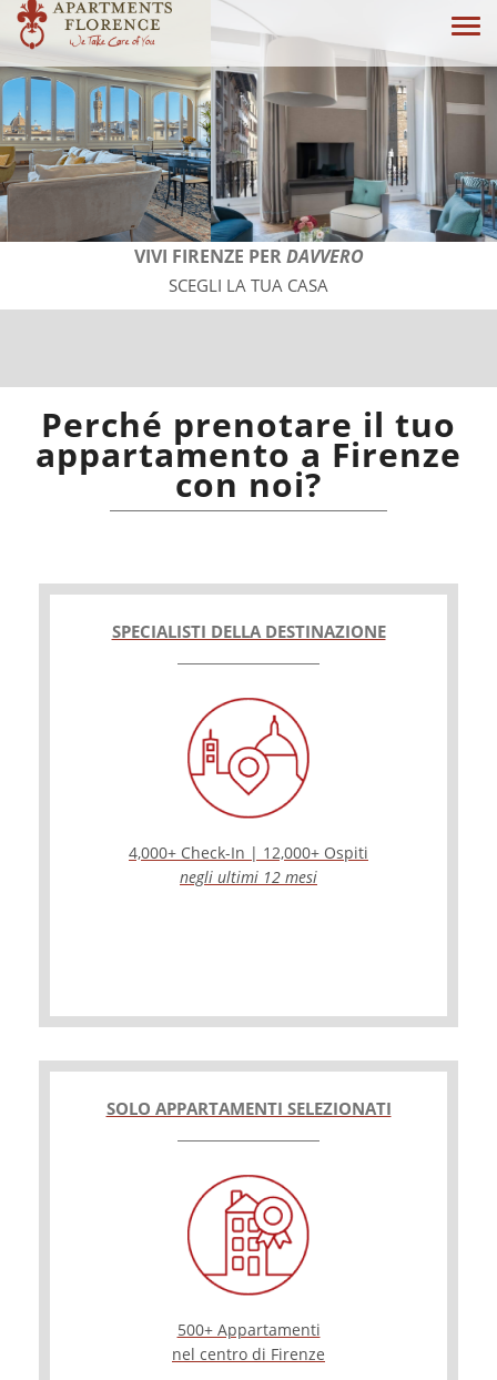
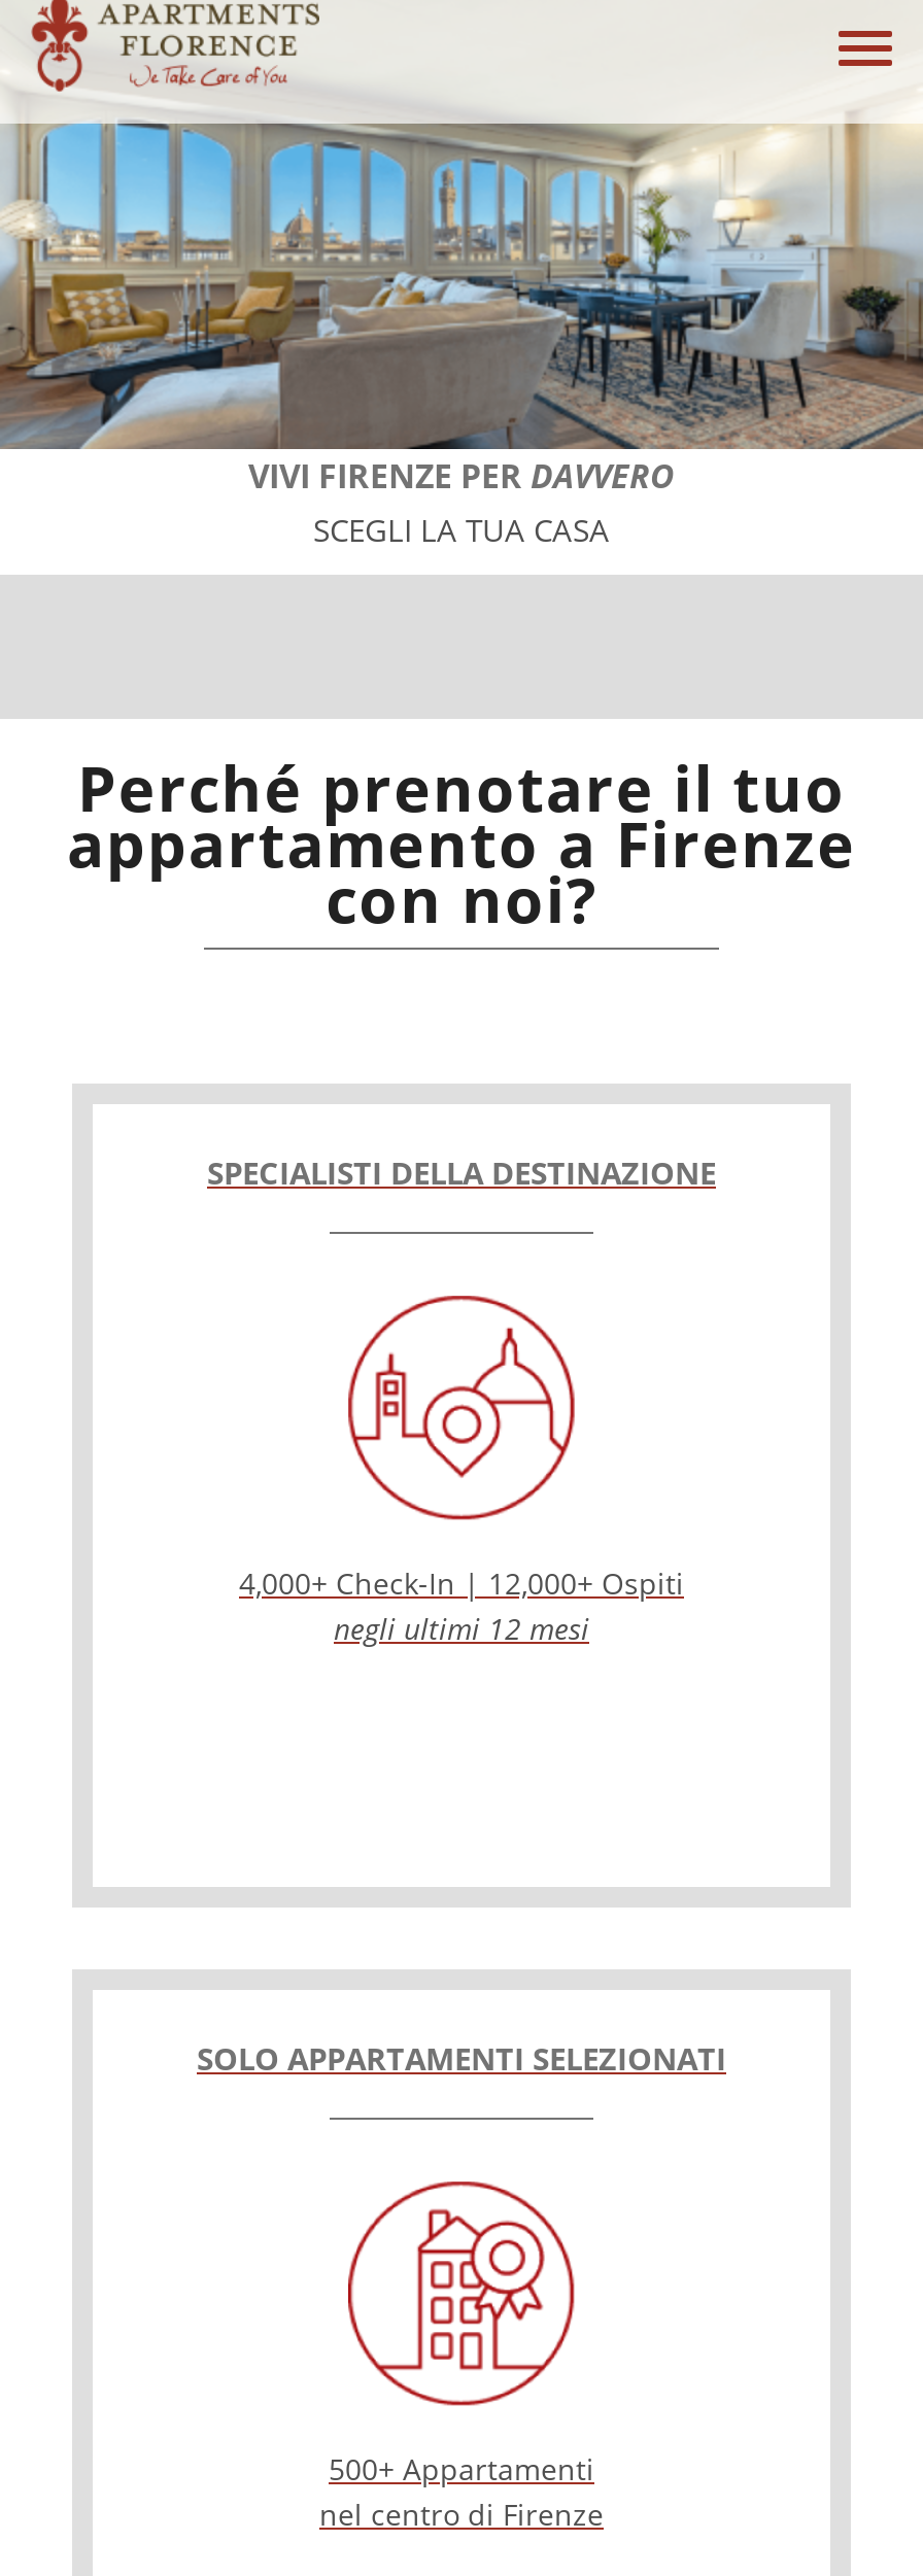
[3,34,494,243] [image] -> [6,93,917,451] [image]

